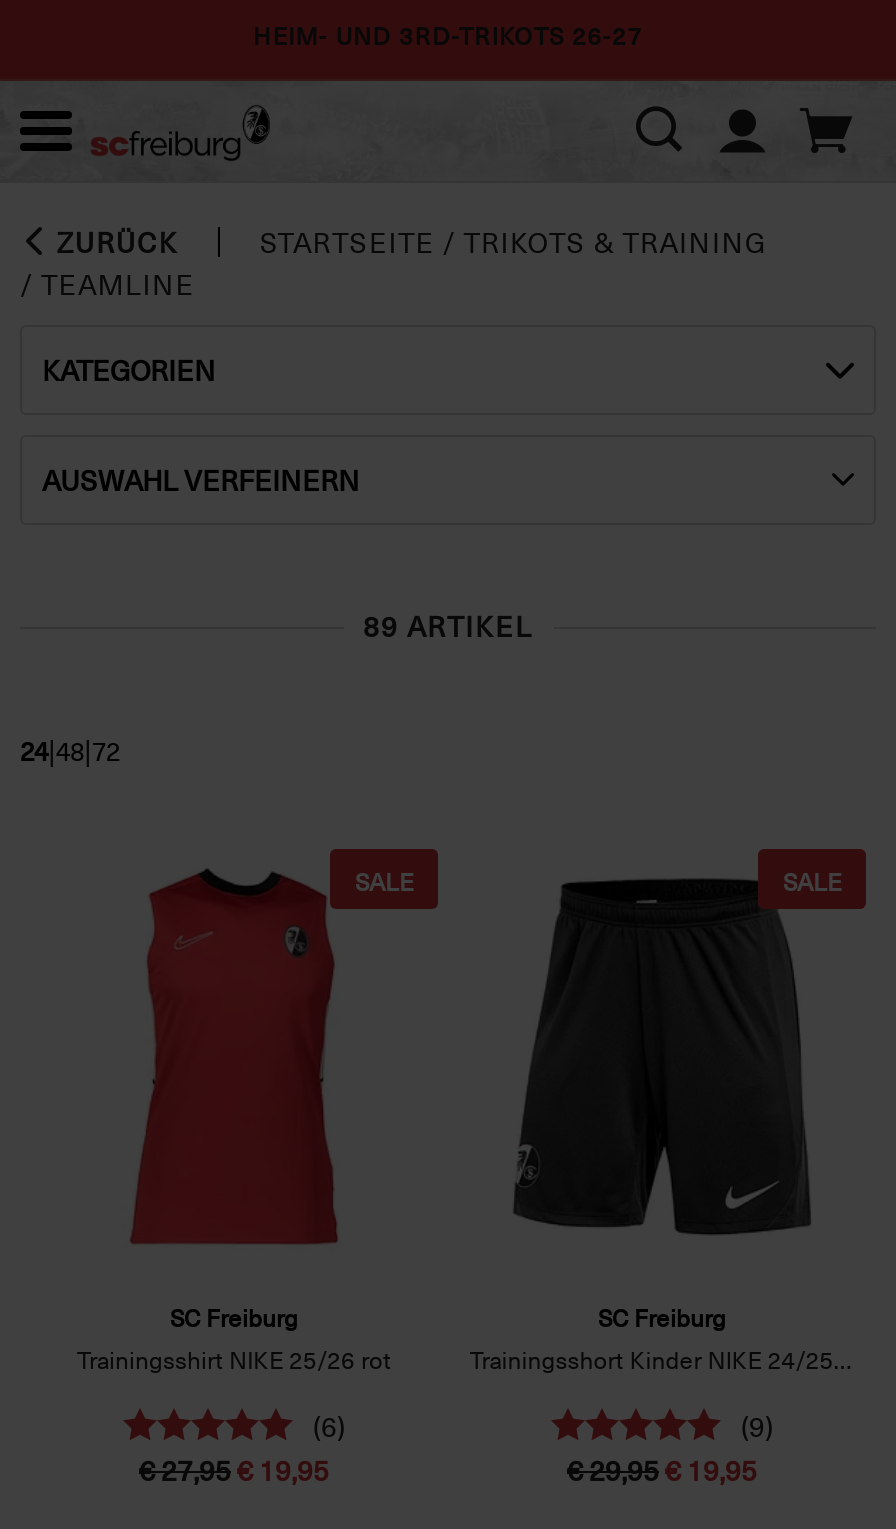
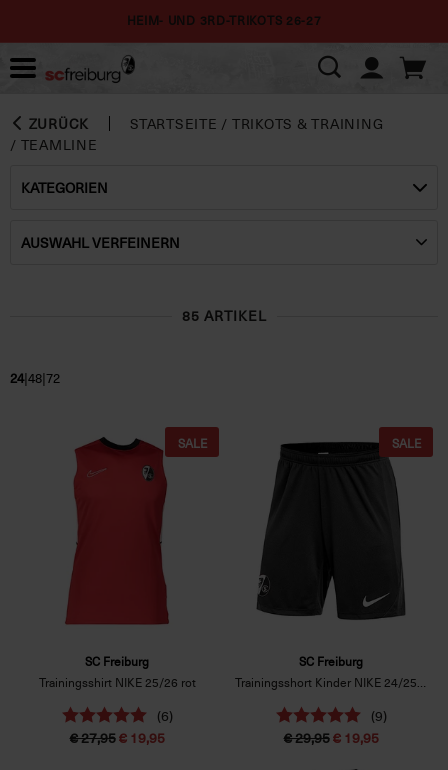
[363,605,533,647] 89 ARTIKEL -> [181,305,266,326] 85 ARTIKEL

